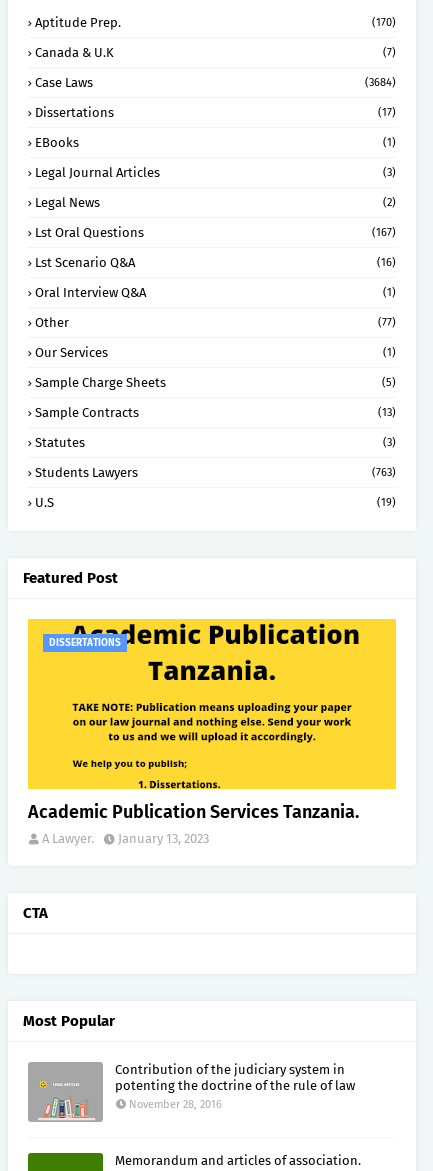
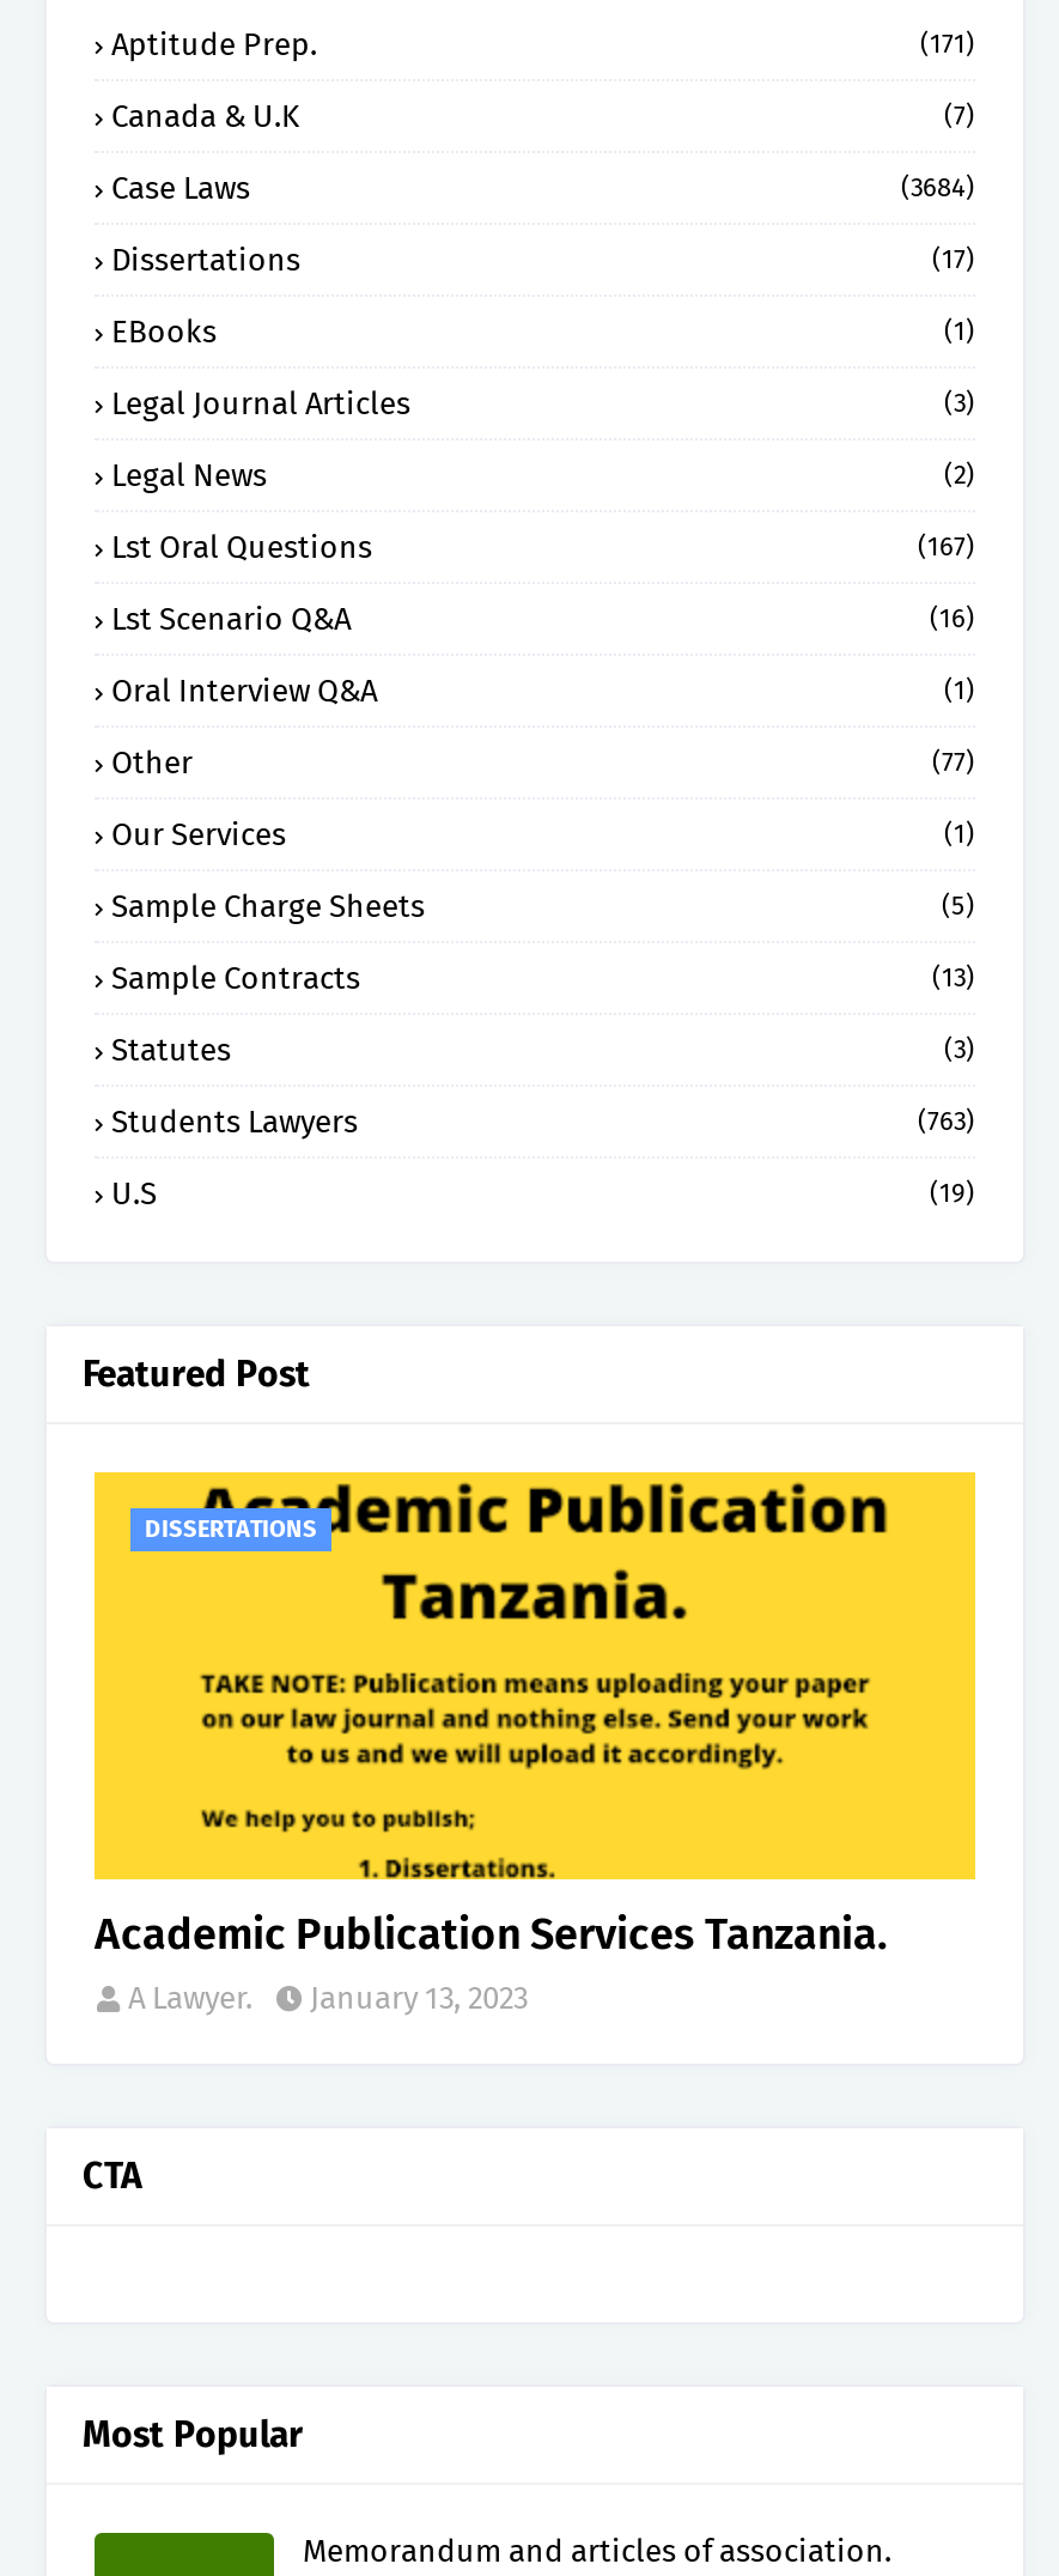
[372,16,396,29] (170) -> [920,28,975,59] (171)
[29,1062,355,1122] [image] | Contribution of the judiciary system in | potenting the doctrine of the rule of law | November 28, 2016 -> none

